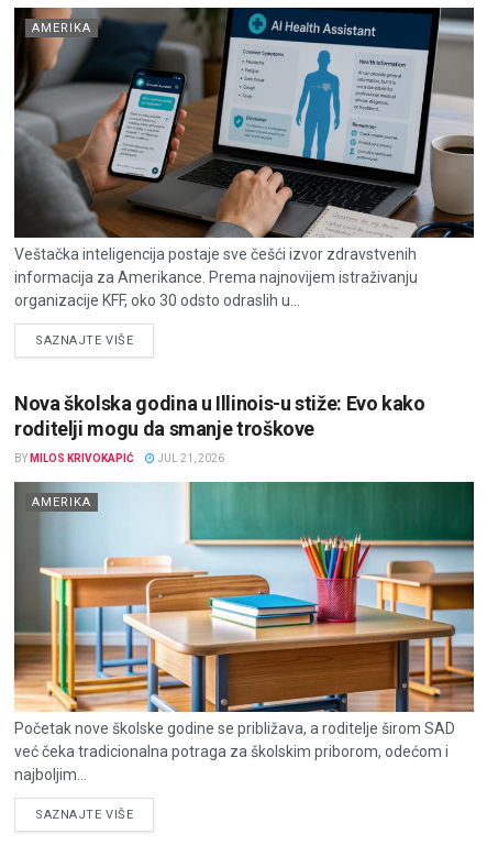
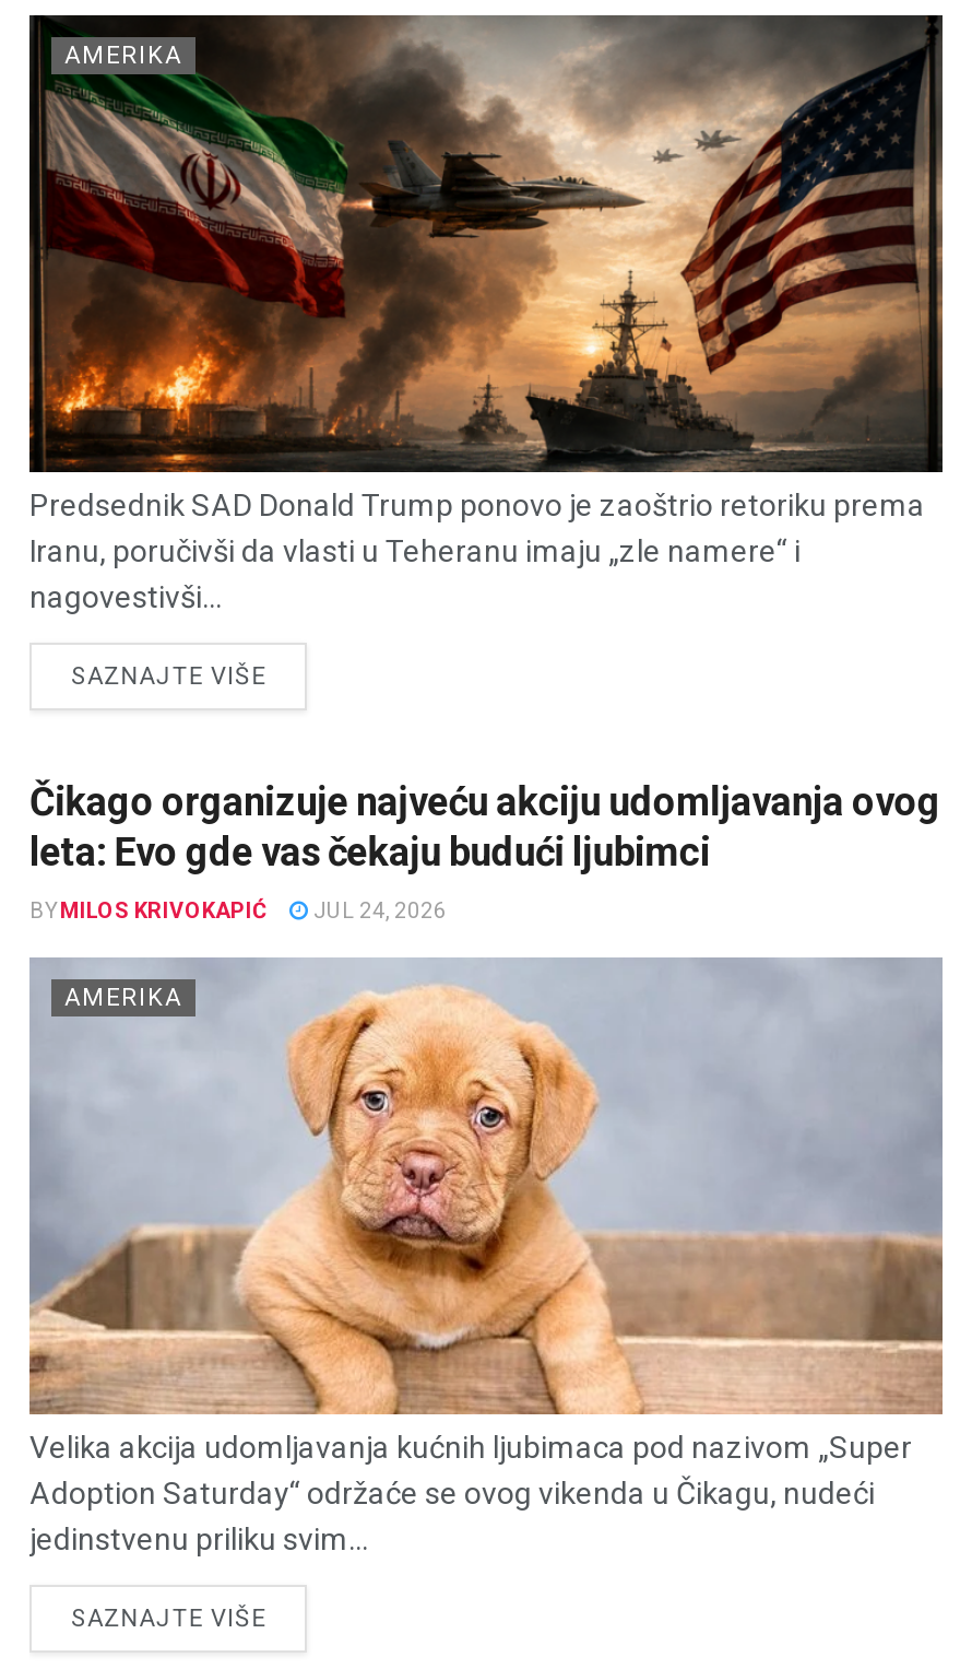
[13,7,475,309] [image] | Veštačka inteligencija postaje sve češći izvor zdravstvenih | informacija za Amerikance. Prema najnovijem istraživanju | organizacije KFF, oko 30 odsto odraslih u... -> [29,13,943,613] [image] | Predsednik SAD Donald Trump ponovo je zaoštrio retoriku prema | Iranu, poručivši da vlasti u Teheranu imaju „zle namere“ i | nagovestivši...
[14,391,425,440] Nova školska godina u Illinois-u stiže: Evo kako | roditelji mogu da smanje troškove -> [29,777,940,873] Čikago organizuje najveću akciju udomljavanja ovog | leta: Evo gde vas čekaju budući ljubimci
[14,452,224,464] BY MILOS KRIVOKAPIĆ JUL 21, 2026 -> [29,897,447,921] BY MILOS KRIVOKAPIĆ JUL 24, 2026
[13,482,475,783] [image] | Početak nove školske godine se približava, a roditelje širom SAD | već čeka tradicionalna potraga za školskim priborom, odećom i | najboljim... -> [29,960,943,1555] [image] | Velika akcija udomljavanja kućnih ljubimaca pod nazivom „Super | Adoption Saturday“ održaće se ovog vikenda u Čikagu, nudeći | jedinstvenu priliku svim...

